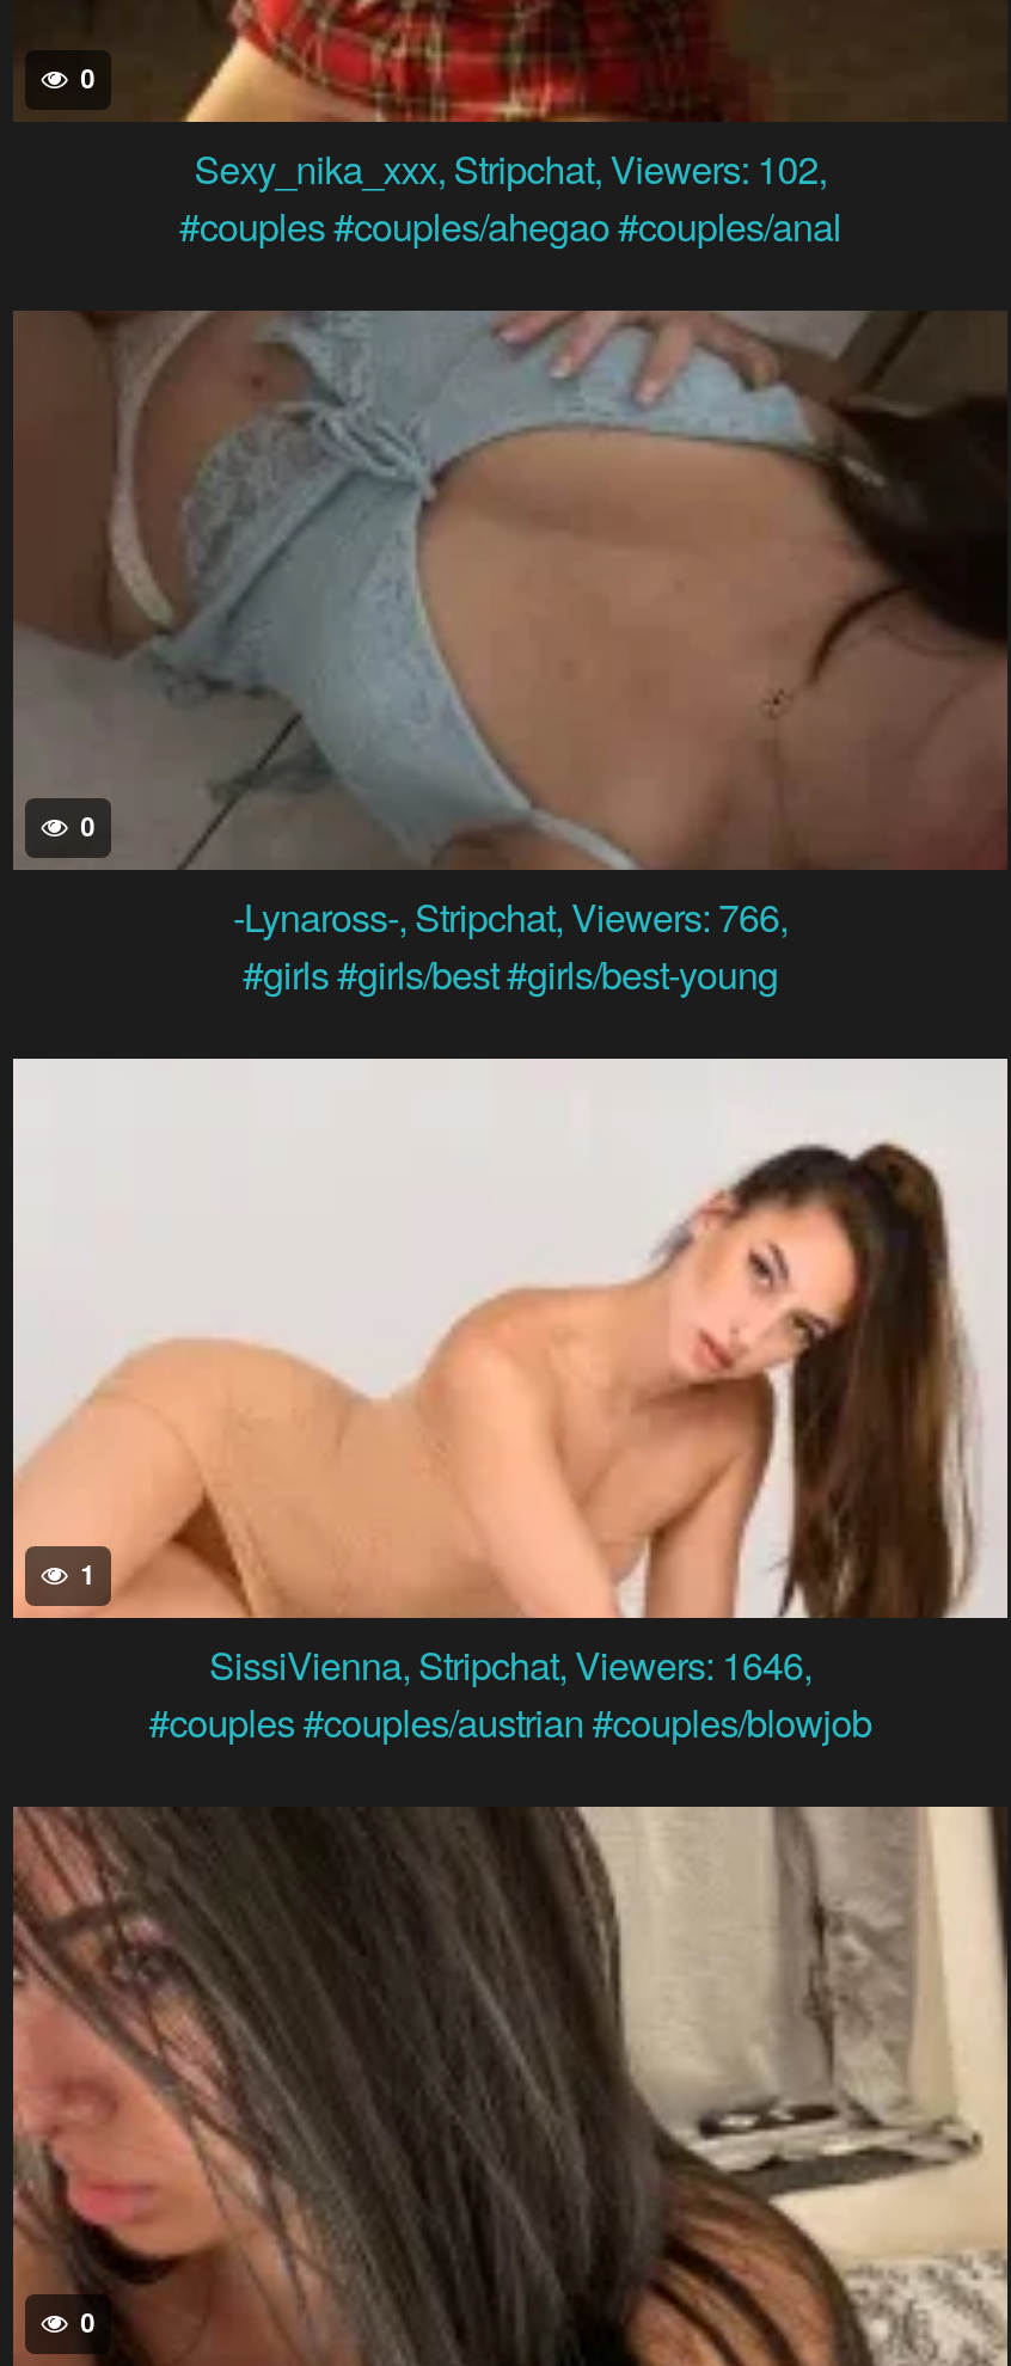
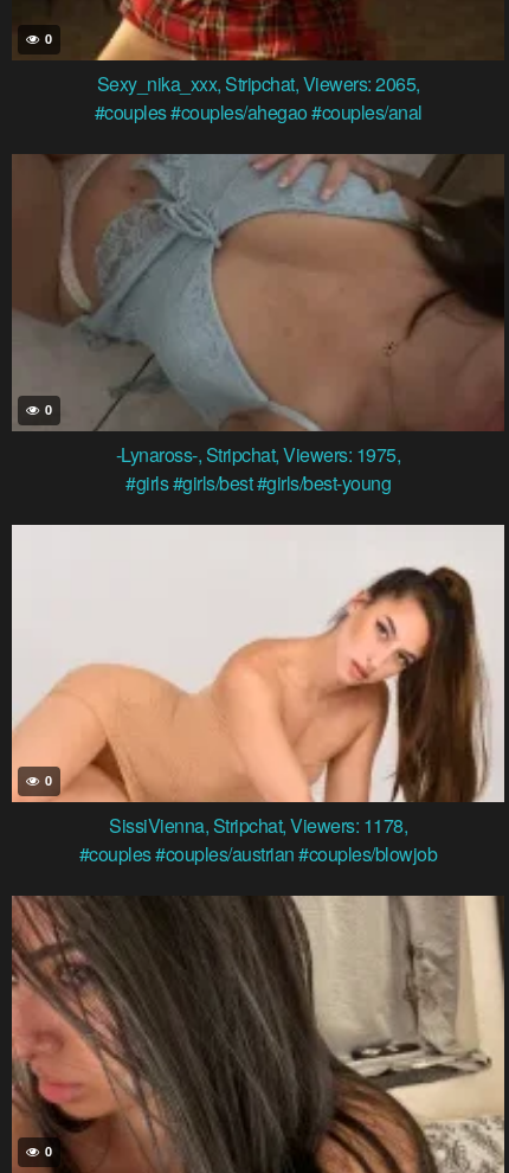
[194,142,826,197] Sexy_nika_xxx, Stripchat, Viewers: 102, -> [96,70,420,98] Sexy_nika_xxx, Stripchat, Viewers: 2065,
[233,889,788,944] -Lynaross-, Stripchat, Viewers: 766, -> [116,441,400,468] -Lynaross-, Stripchat, Viewers: 1975,
[73,1556,95,1591] 1 -> [42,771,52,789] 0
[209,1637,811,1692] SissiVienna, Stripchat, Viewers: 1646, -> [109,812,407,839] SissiVienna, Stripchat, Viewers: 1178,

